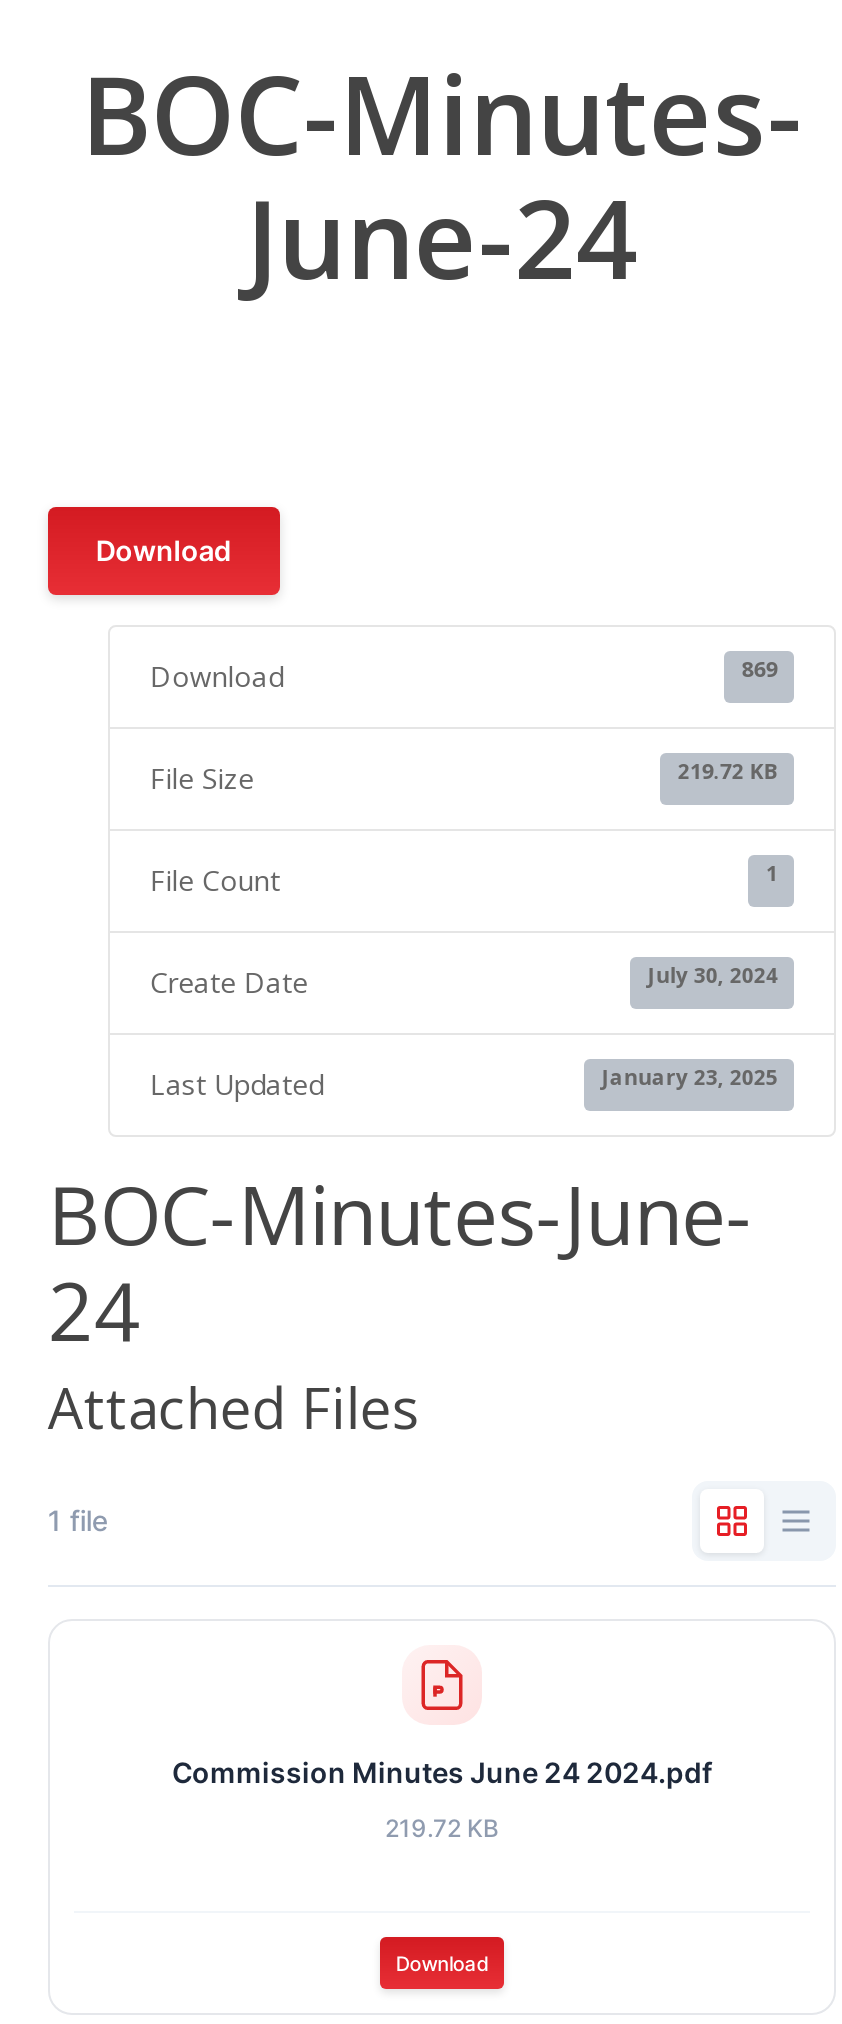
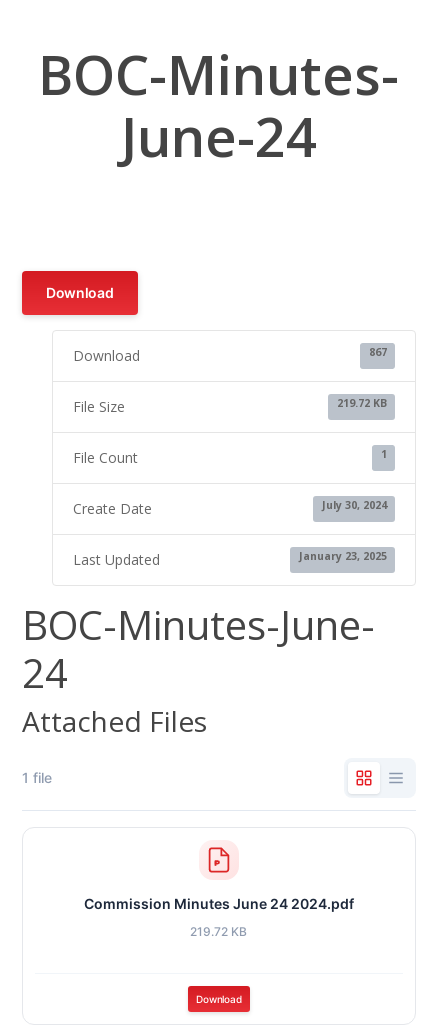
[741,655,777,683] 869 -> [369,345,387,359] 867

